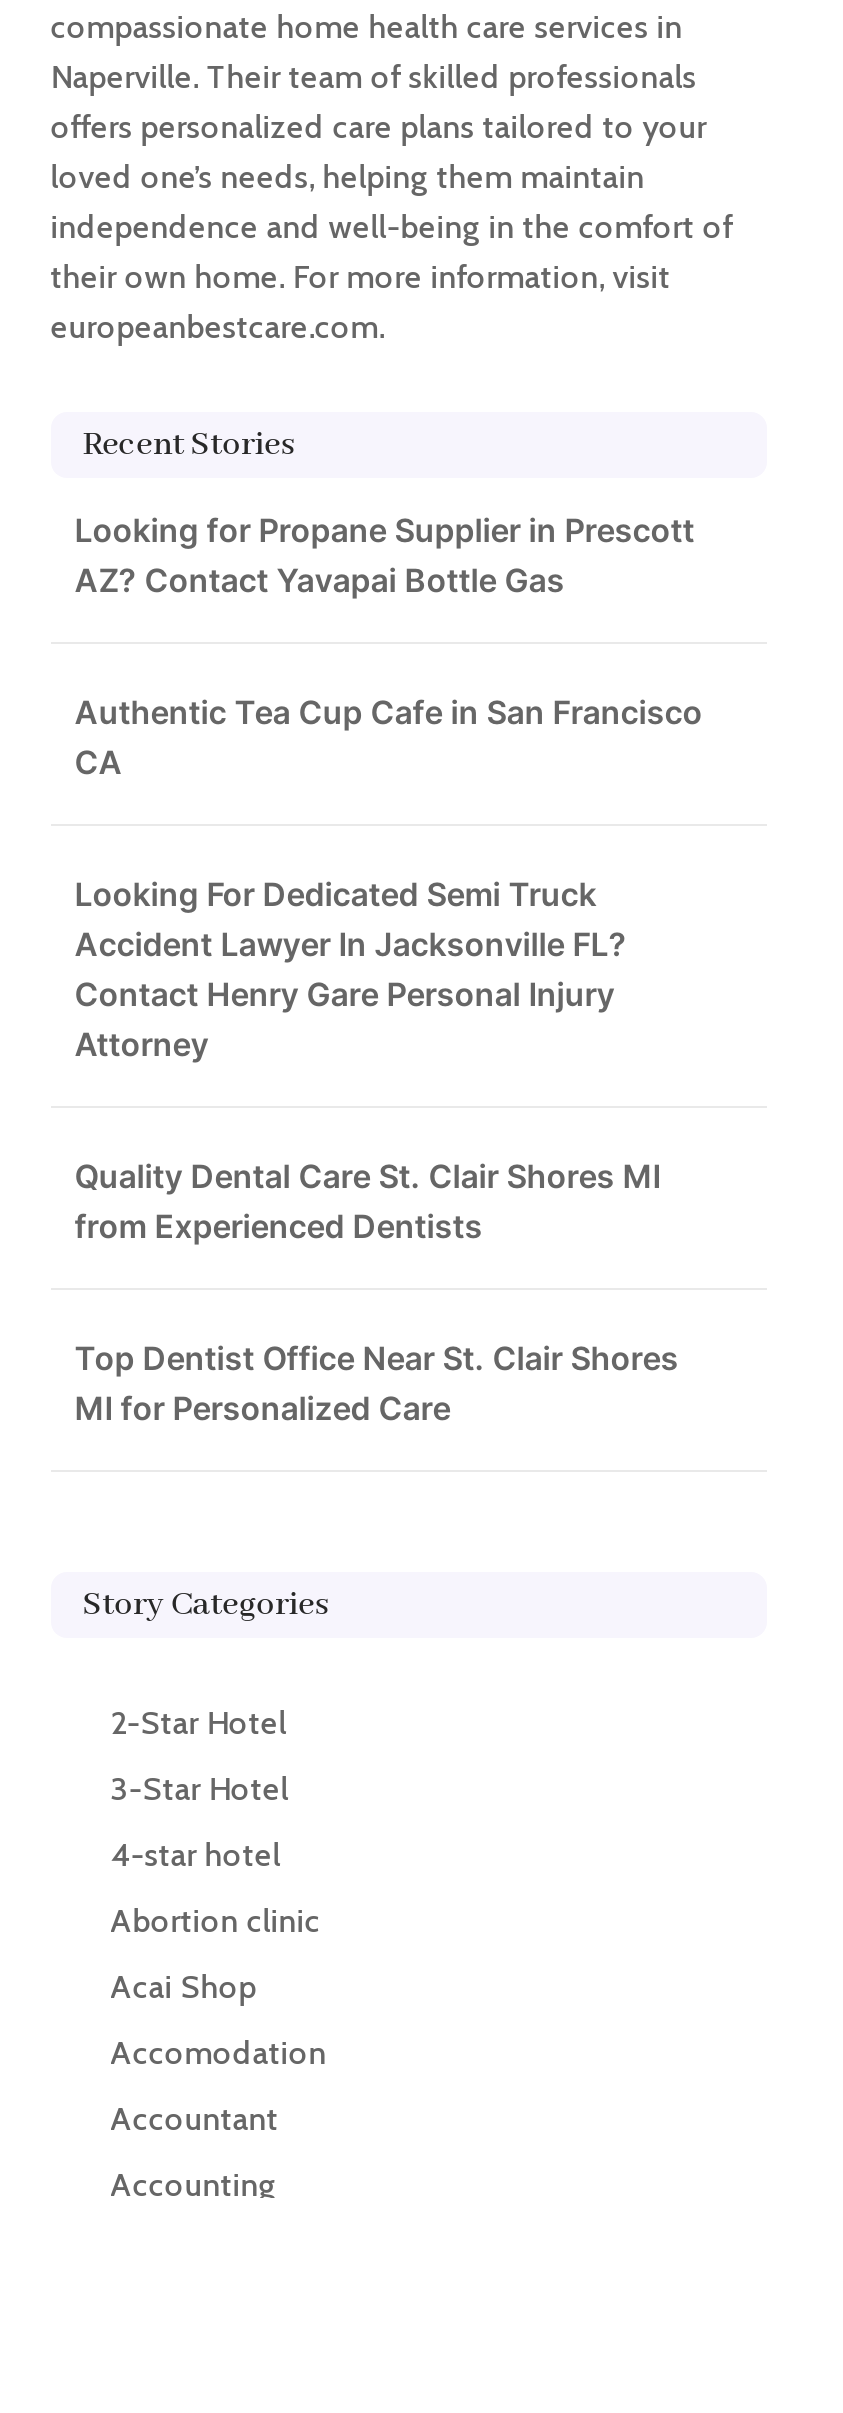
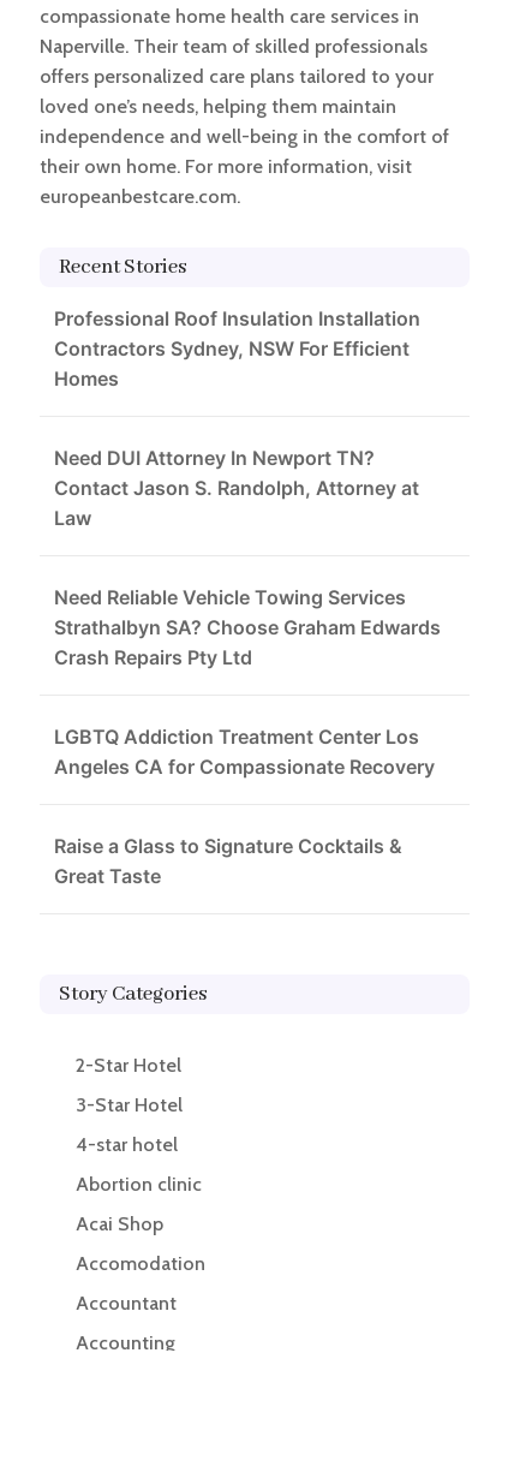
[75,511,695,601] Looking for Propane Supplier in Prescott | AZ? Contact Yavapai Bottle Gas -> [54,307,420,391] Professional Roof Insulation Installation | Contractors Sydney, NSW For Efficient | Homes
[75,693,703,783] Authentic Tea Cup Cafe in San Francisco | CA -> [54,446,419,530] Need DUI Attorney In Newport TN? | Contact Jason S. Randolph, Attorney at | Law
[75,875,627,1065] Looking For Dedicated Semi Truck | Accident Lawyer In Jacksonville FL? | Contact Henry Gare Personal Injury | Attorney -> [54,586,441,670] Need Reliable Vehicle Towing Services | Strathalbyn SA? Choose Graham Edwards | Crash Repairs Pty Ltd
[75,1157,661,1247] Quality Dental Care St. Clair Shores MI | from Experienced Dentists -> [54,725,435,779] LGBTQ Addiction Treatment Center Los | Angeles CA for Compassionate Recovery
[75,1339,679,1429] Top Dentist Office Near St. Clair Shores | MI for Personalized Care -> [54,834,402,888] Raise a Glass to Signature Cocktails & | Great Taste

